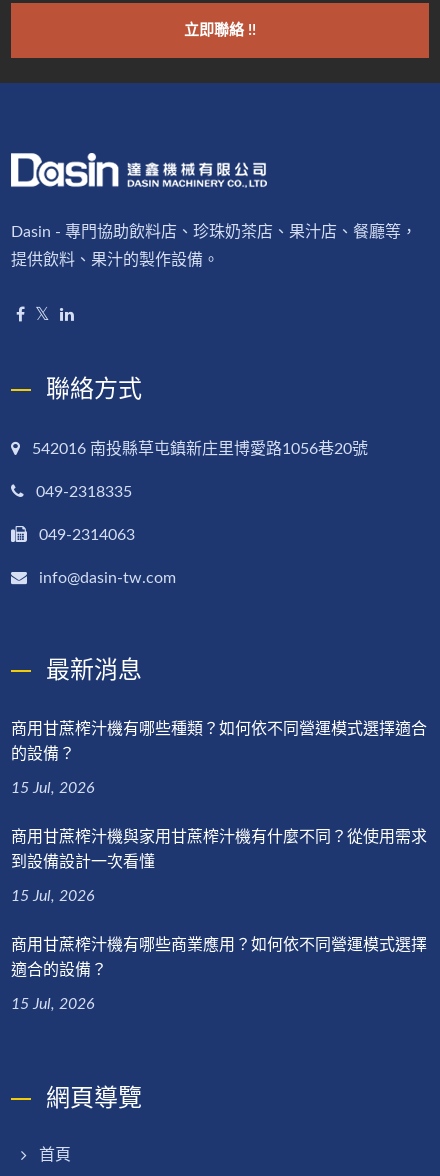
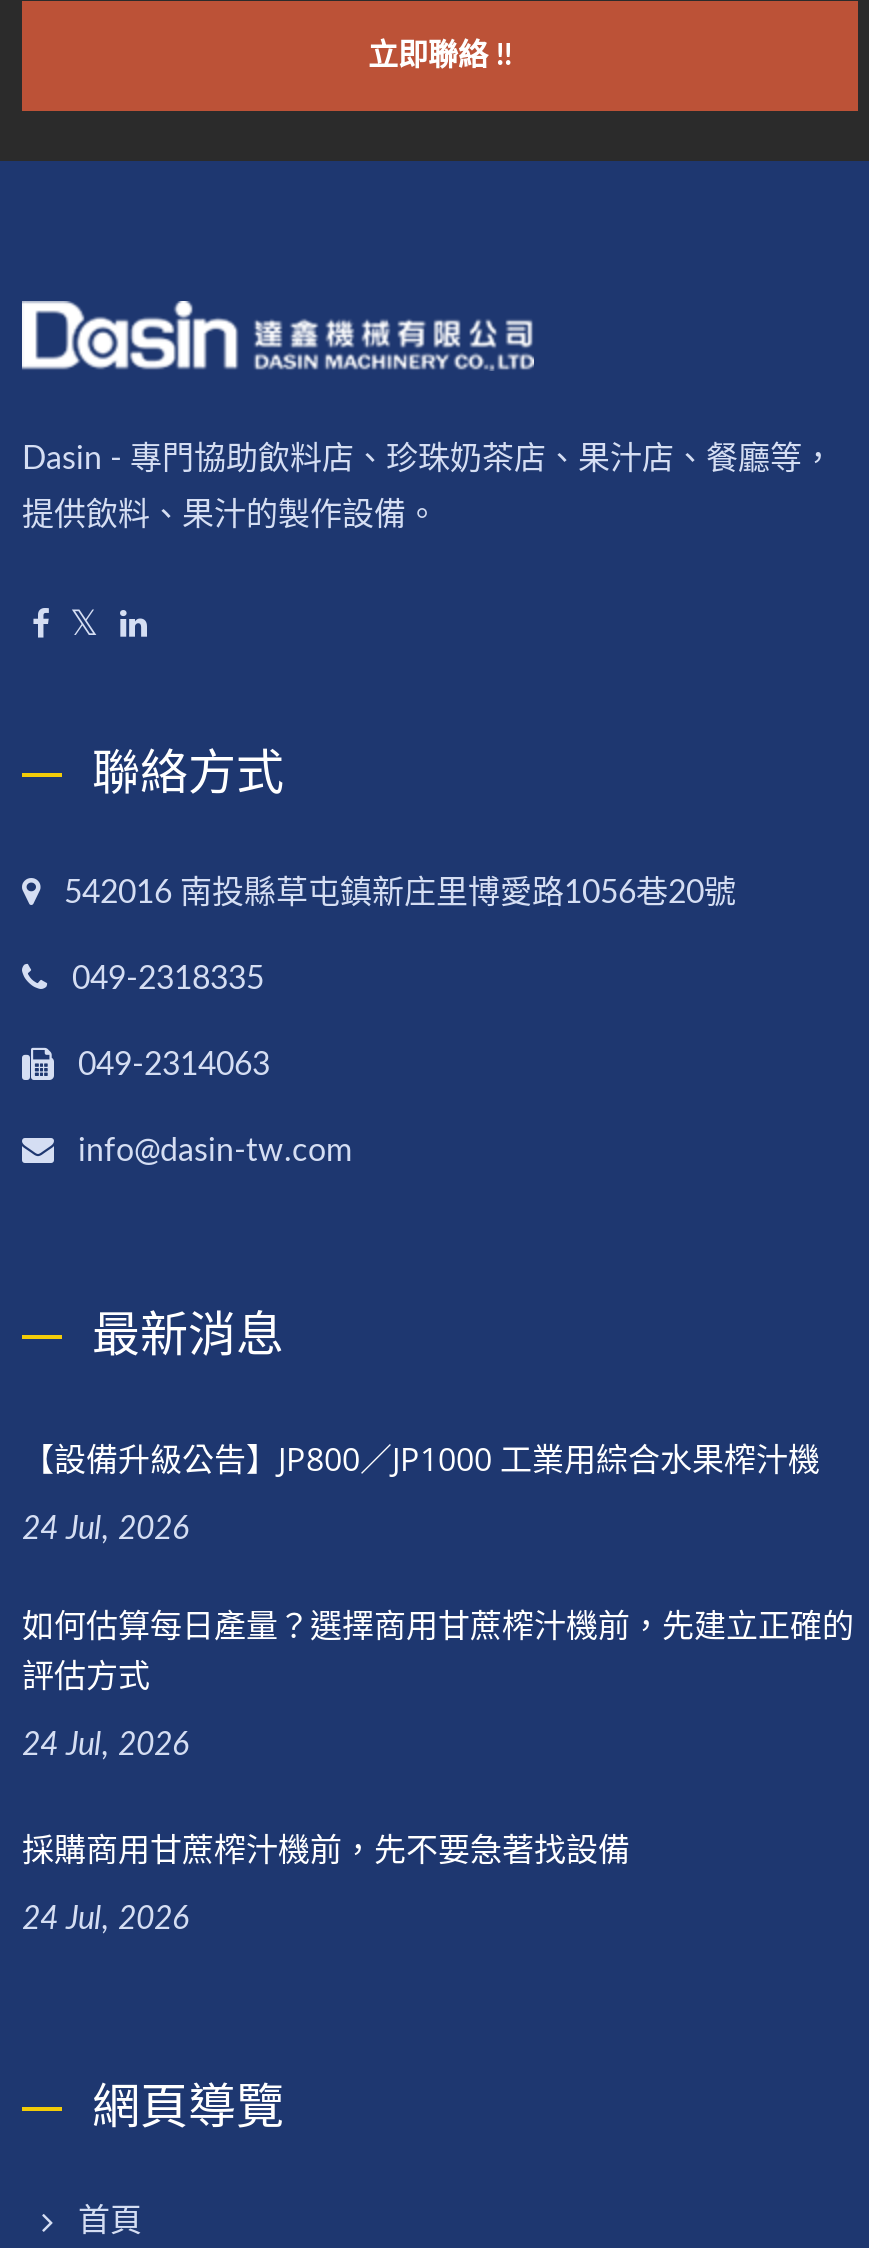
[11,717,427,764] 商用甘蔗榨汁機有哪些種類？如何依不同營運模式選擇適合 | 的設備？ -> [22,1437,820,1481] 【設備升級公告】JP800／JP1000 工業用綜合水果榨汁機
[11,780,95,796] 15 Jul, 2026 -> [22,1513,190,1545] 24 Jul, 2026
[11,825,427,872] 商用甘蔗榨汁機與家用甘蔗榨汁機有什麼不同？從使用需求 | 到設備設計一次看懂 -> [22,1603,854,1697] 如何估算每日產量？選擇商用甘蔗榨汁機前，先建立正確的 | 評估方式
[11,888,95,904] 15 Jul, 2026 -> [22,1729,190,1761] 24 Jul, 2026
[11,933,427,980] 商用甘蔗榨汁機有哪些商業應用？如何依不同營運模式選擇 | 適合的設備？ -> [22,1827,630,1871] 採購商用甘蔗榨汁機前，先不要急著找設備
[11,996,95,1012] 15 Jul, 2026 -> [22,1903,190,1935] 24 Jul, 2026

